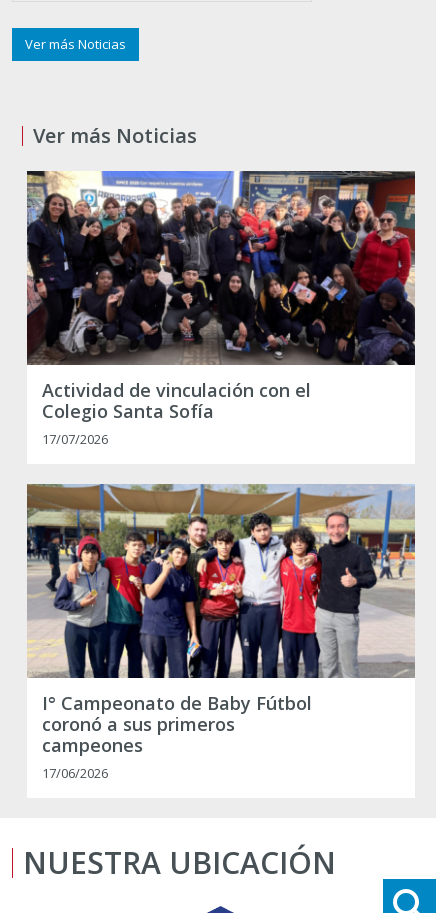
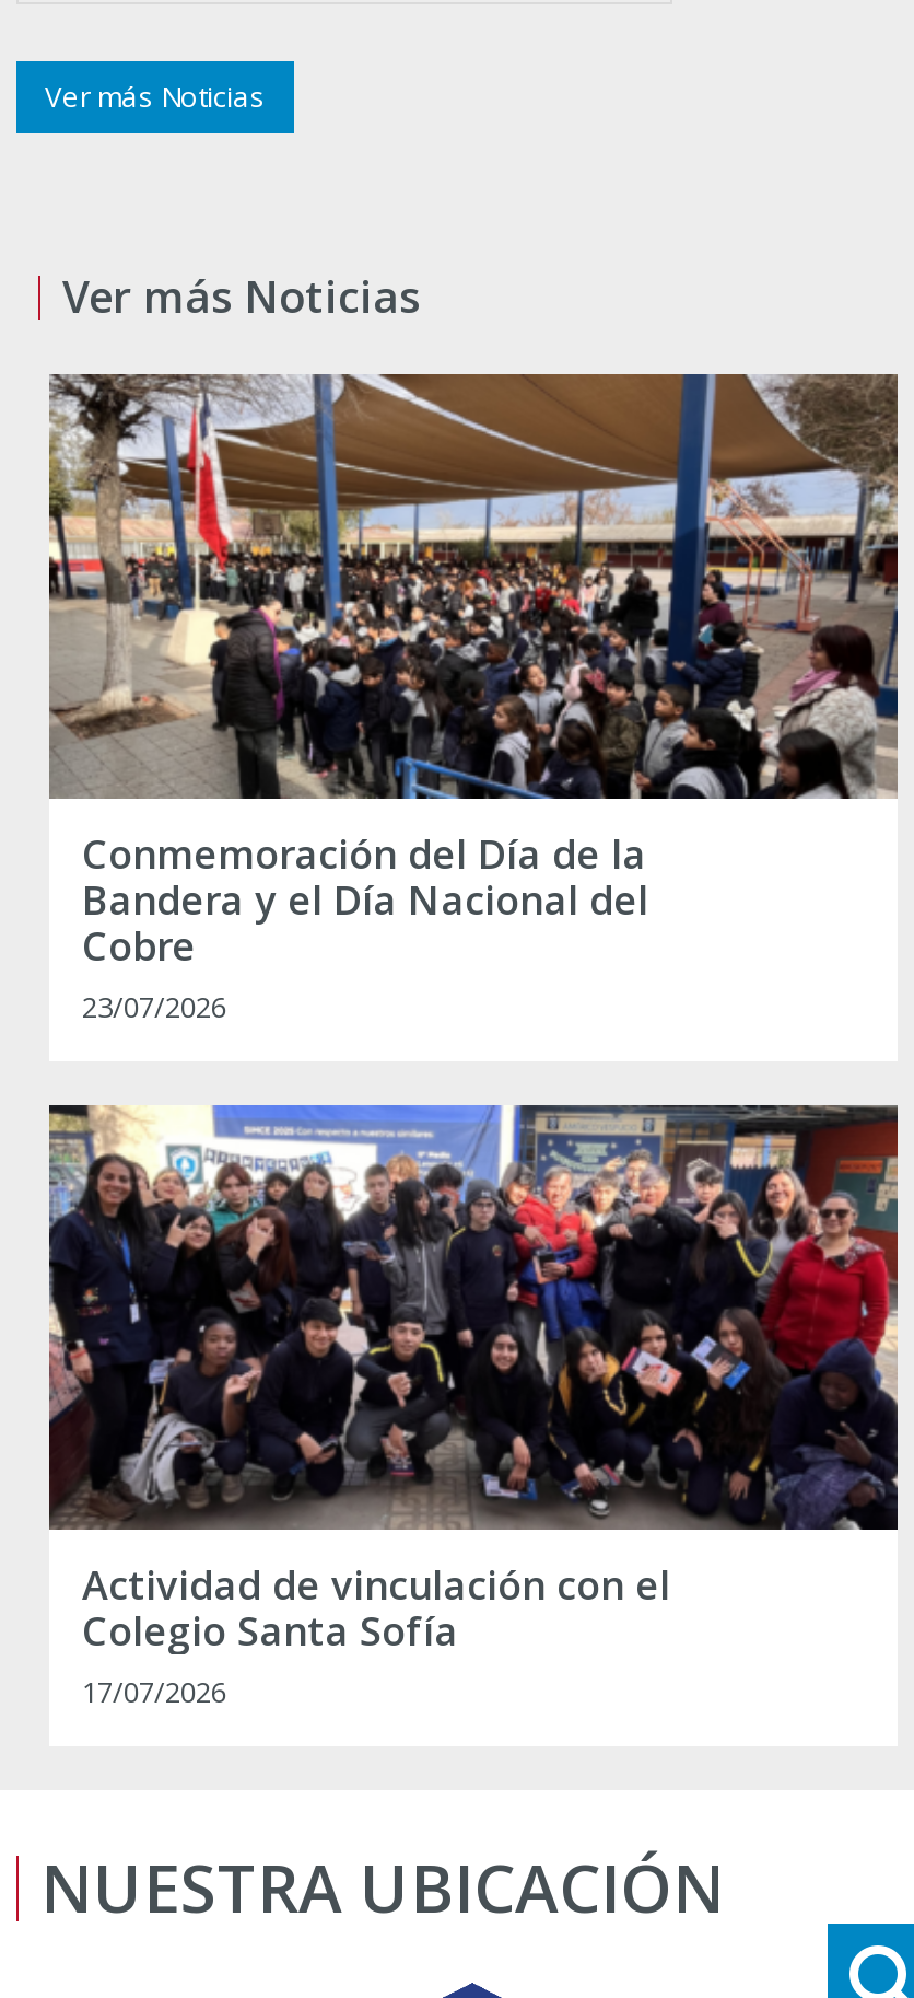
none -> [47,372,900,1026] [image] | Conmemoración del Día de la | Bandera y el Día Nacional del | Cobre | 23/07/2026
moved [25,169,417,448] -> [45,1101,902,1711]: [image] | Actividad de vinculación con el | Colegio Santa Sofía | 17/07/2026
[26,483,416,782] [image] | I° Campeonato de Baby Fútbol | coronó a sus primeros | campeones | 17/06/2026 -> none

